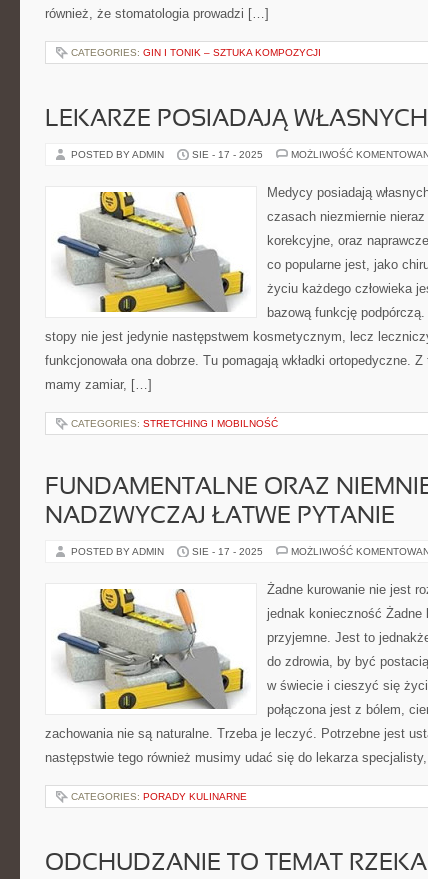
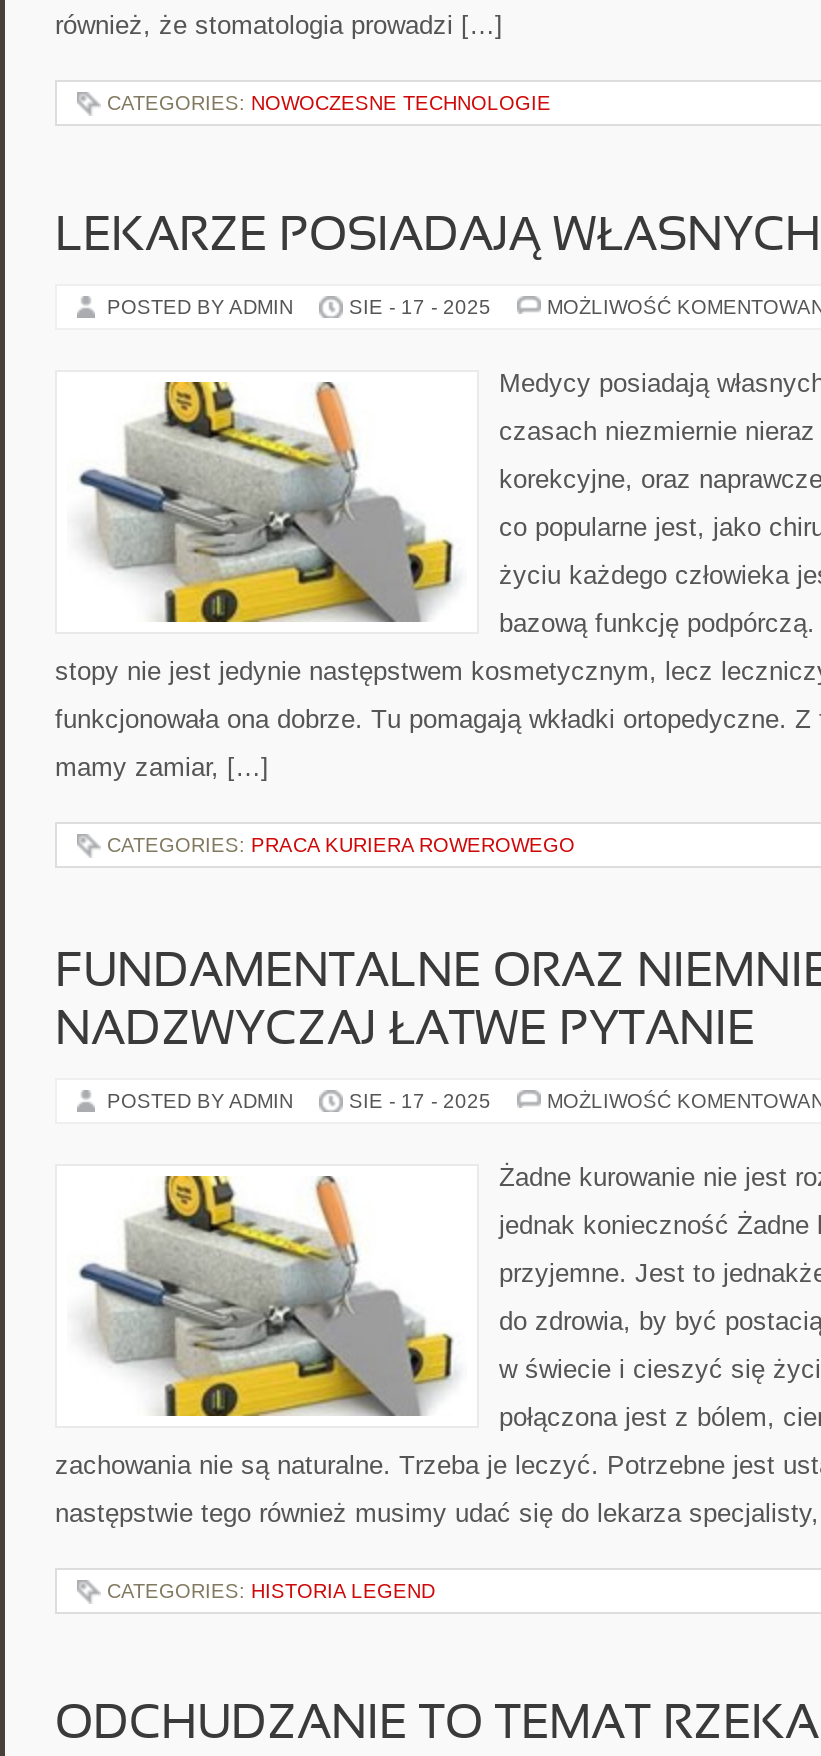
[71,47,321,58] CATEGORIES: GIN I TONIK – SZTUKA KOMPOZYCJI -> [107,92,551,114] CATEGORIES: NOWOCZESNE TECHNOLOGIE
[71,418,278,429] CATEGORIES: STRETCHING I MOBILNOŚĆ -> [107,834,575,856] CATEGORIES: PRACA KURIERA ROWEROWEGO
[71,791,247,802] CATEGORIES: PORADY KULINARNE -> [107,1580,435,1602] CATEGORIES: HISTORIA LEGEND

